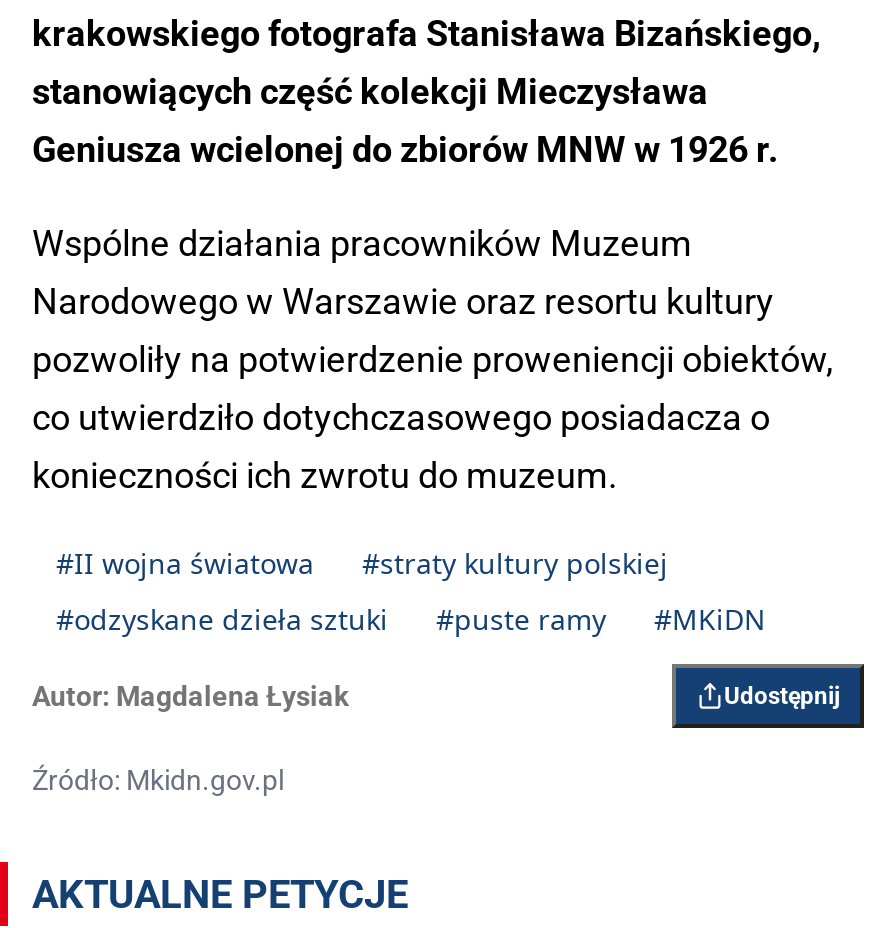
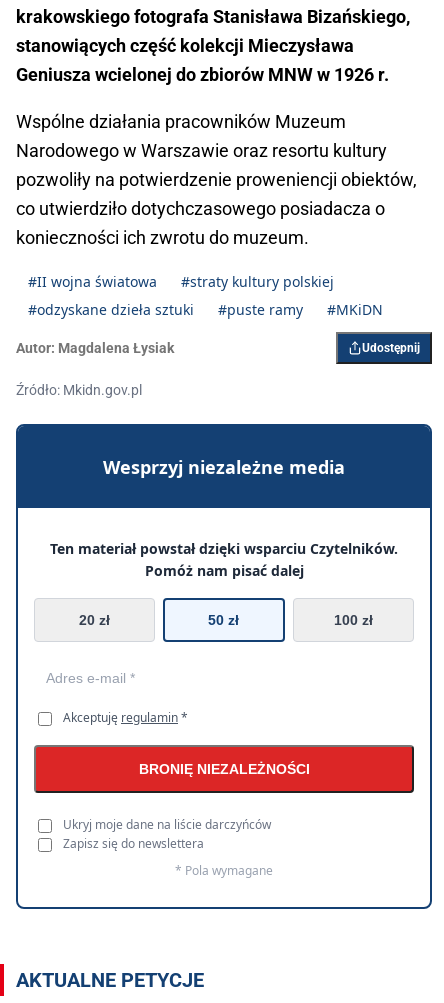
none -> [15,423,433,910] [image] | Wesprzyj niezależne media | Ten materiał powstał dzięki wsparciu Czytelników. | Pomóż nam pisać dalej | 20 zł | 50 zł | 100 zł
none -> [63,709,309,879] Akceptuję regulamin * | BRONIĘ NIEZALEŻNOŚCI | Ukryj moje dane na liście darczyńców | Zapisz się do newslettera | * Pola wymagane

